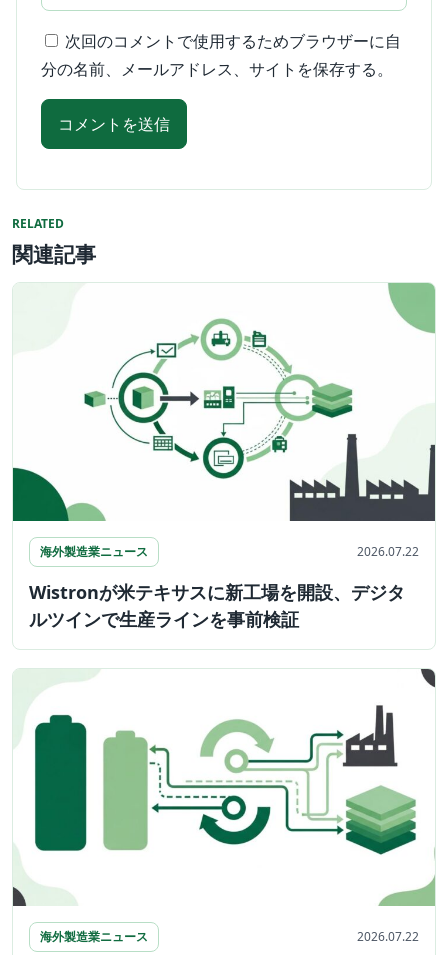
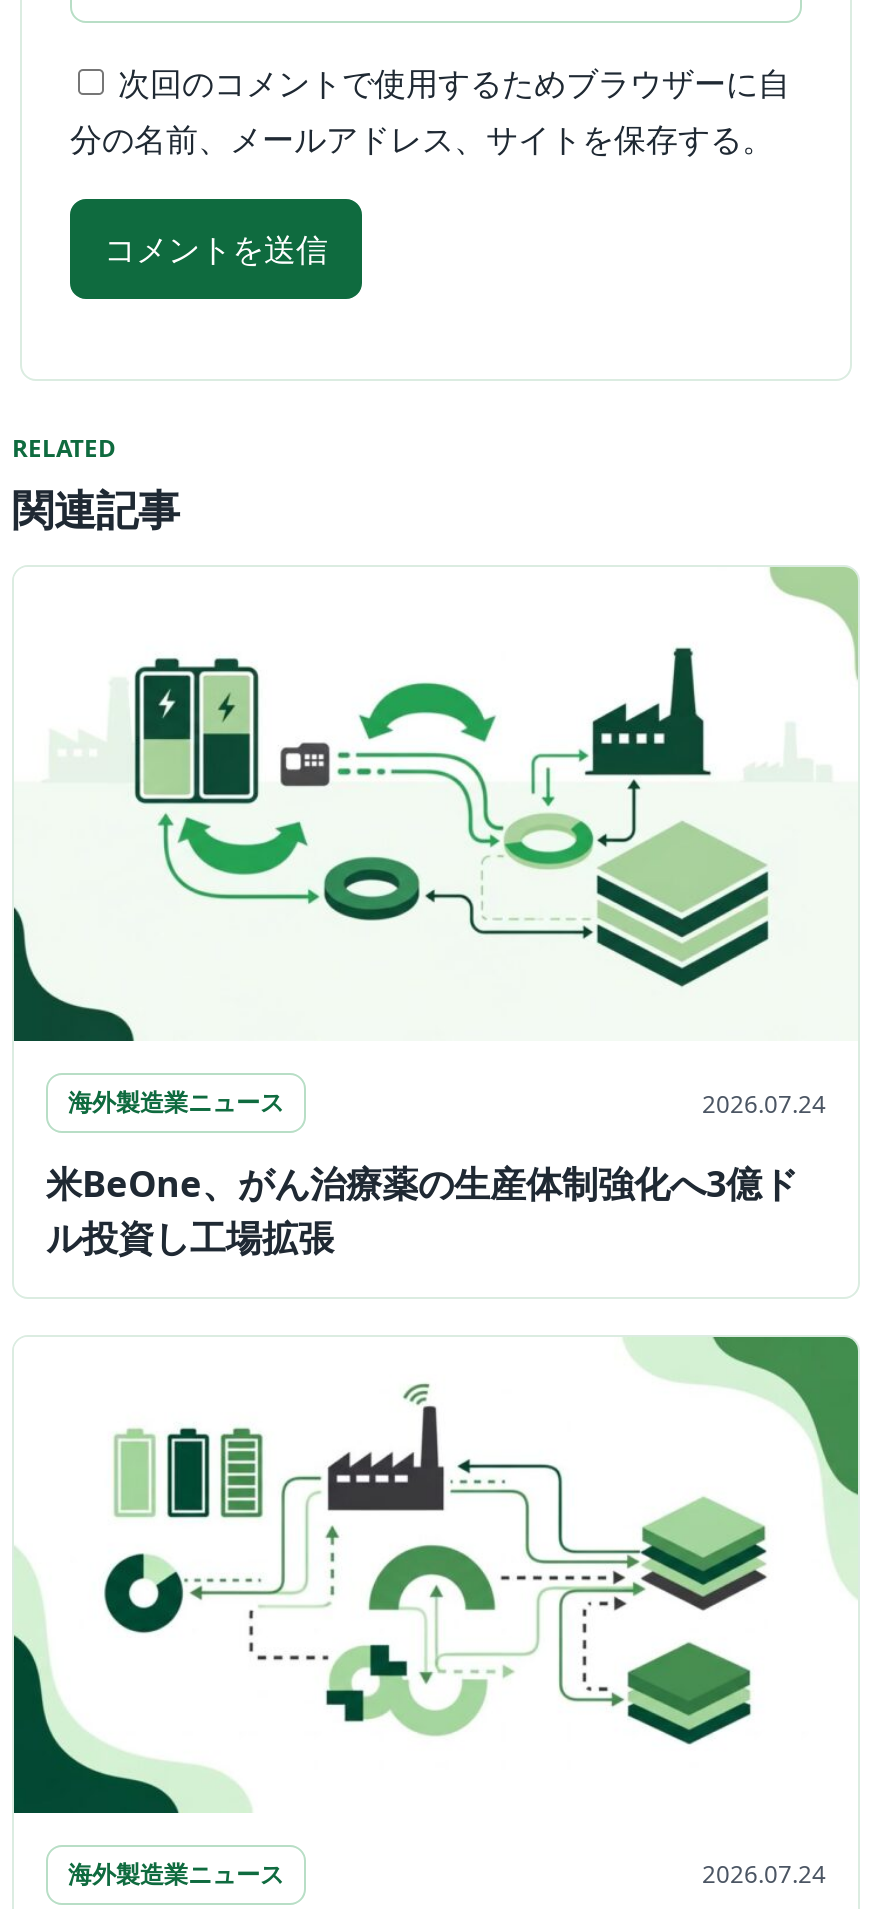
[13,283,436,560] [image] | 2026.07.22 -> [12,569,858,1121] [image] | 2026.07.24
[29,580,405,631] Wistronが米テキサスに新工場を開設、デジタ | ルツインで生産ラインを事前検証 -> [46,1160,798,1262] 米BeOne、がん治療薬の生産体制強化へ3億ド | ル投資し工場拡張
[13,668,436,945] [image] | 2026.07.22 -> [12,1335,860,1892] [image] | 2026.07.24

